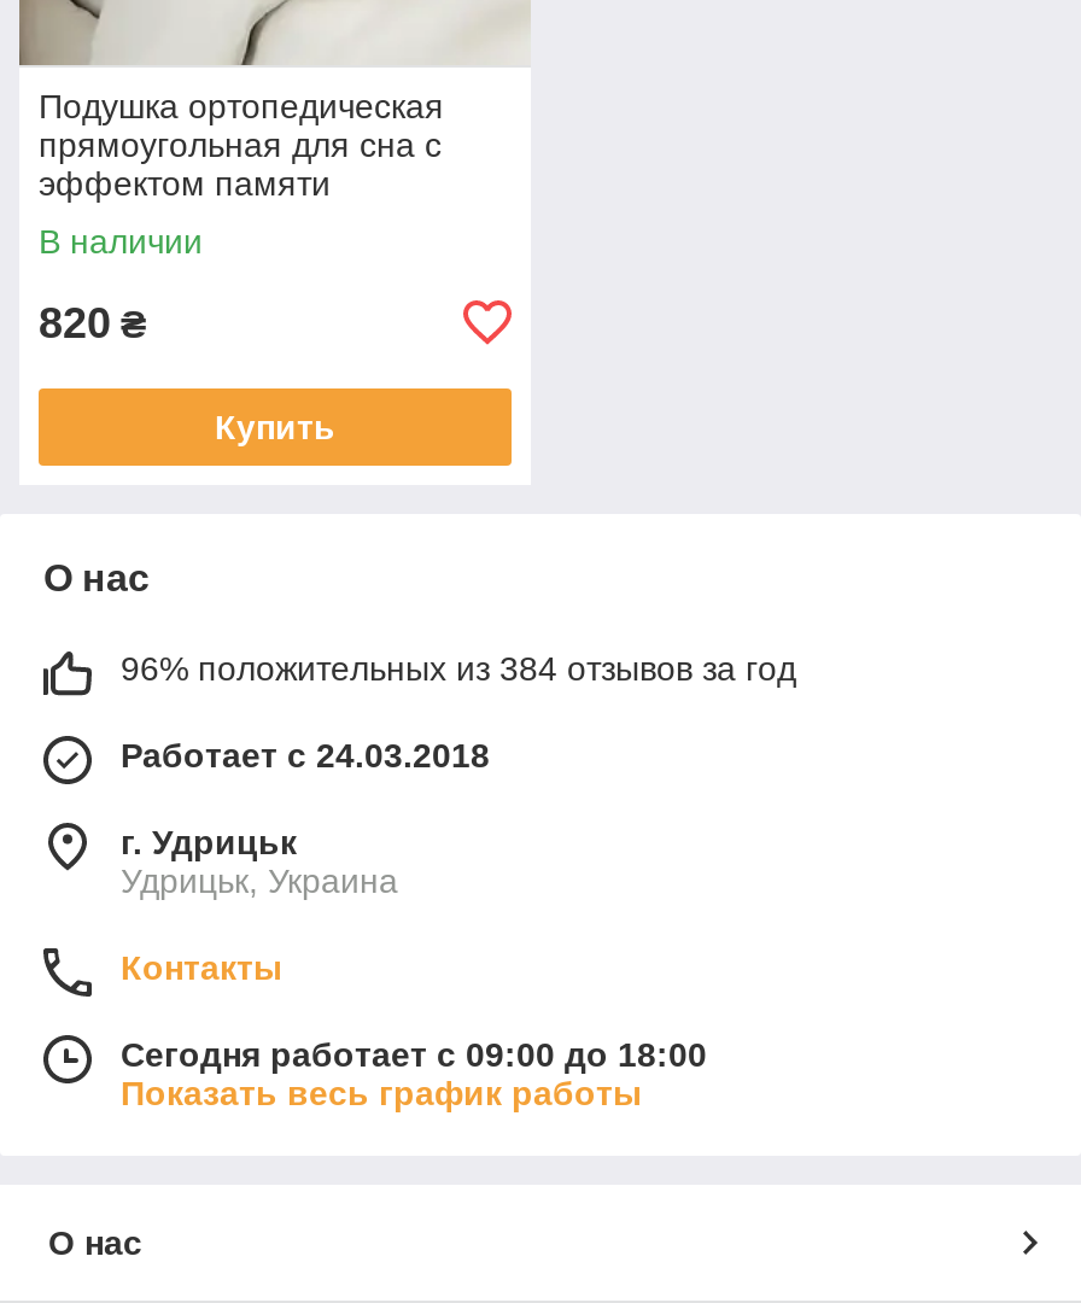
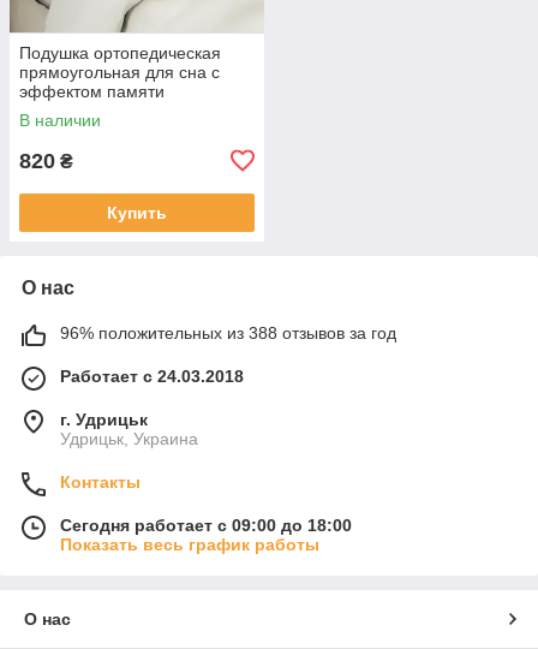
[121,649,796,687] 96% положительных из 384 отзывов за год -> [60,323,396,342] 96% положительных из 388 отзывов за год

